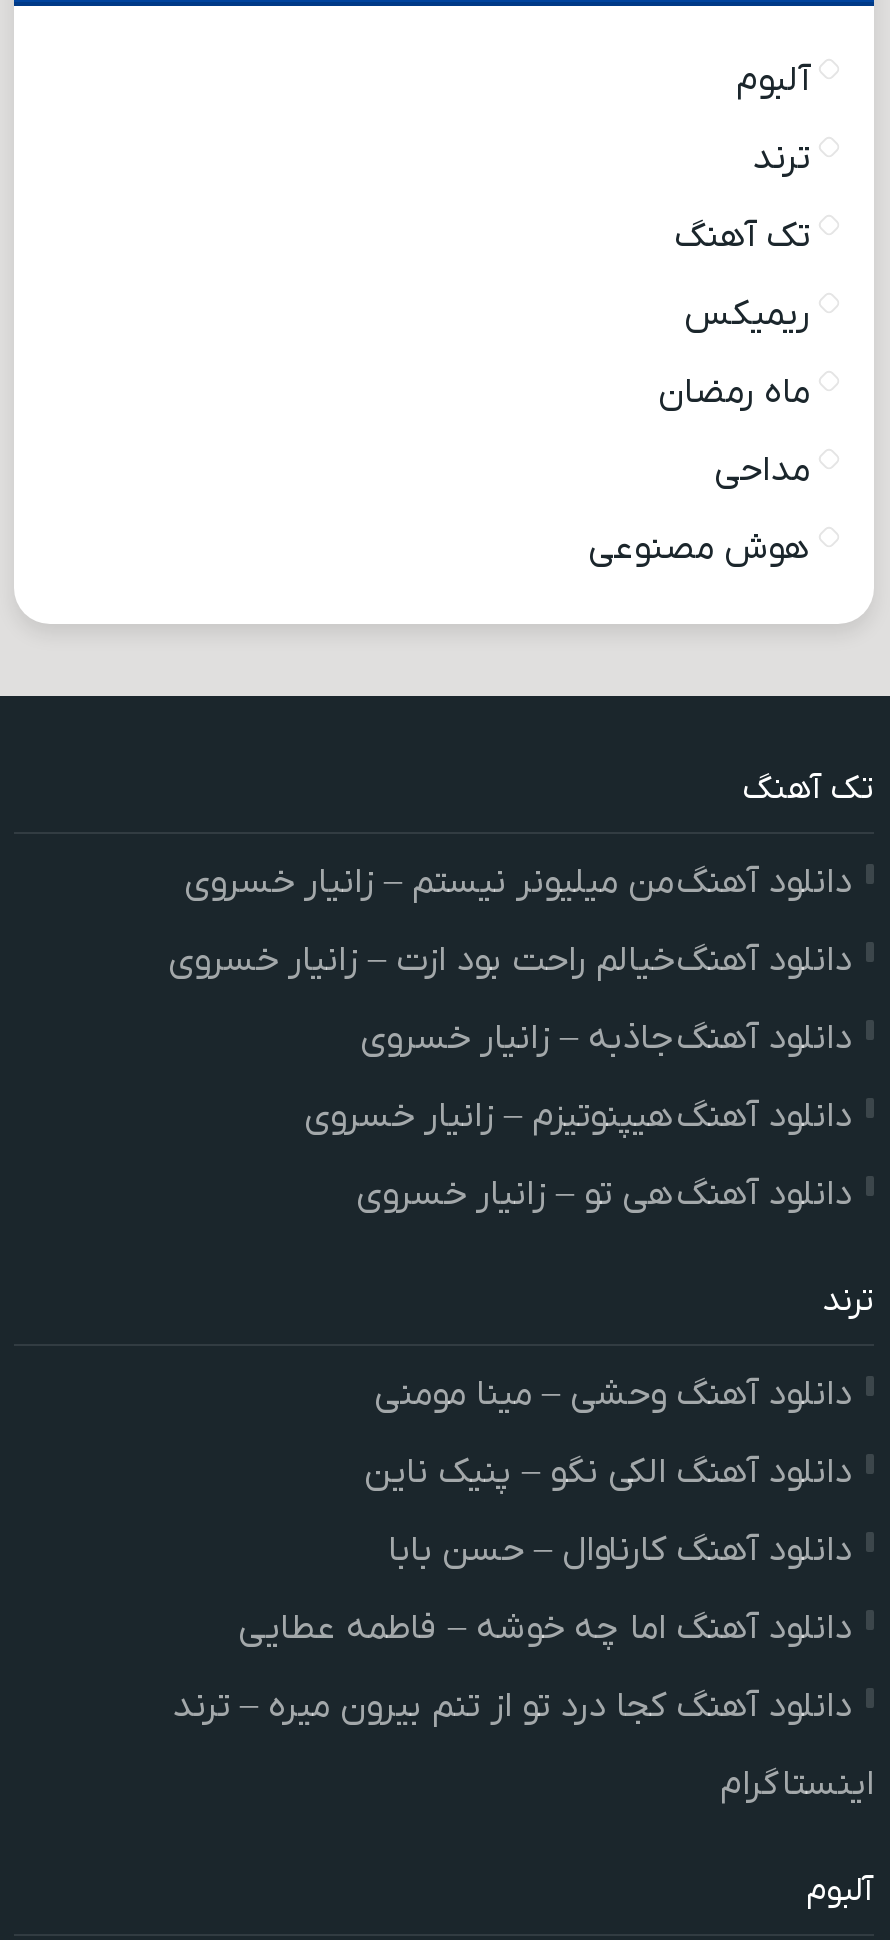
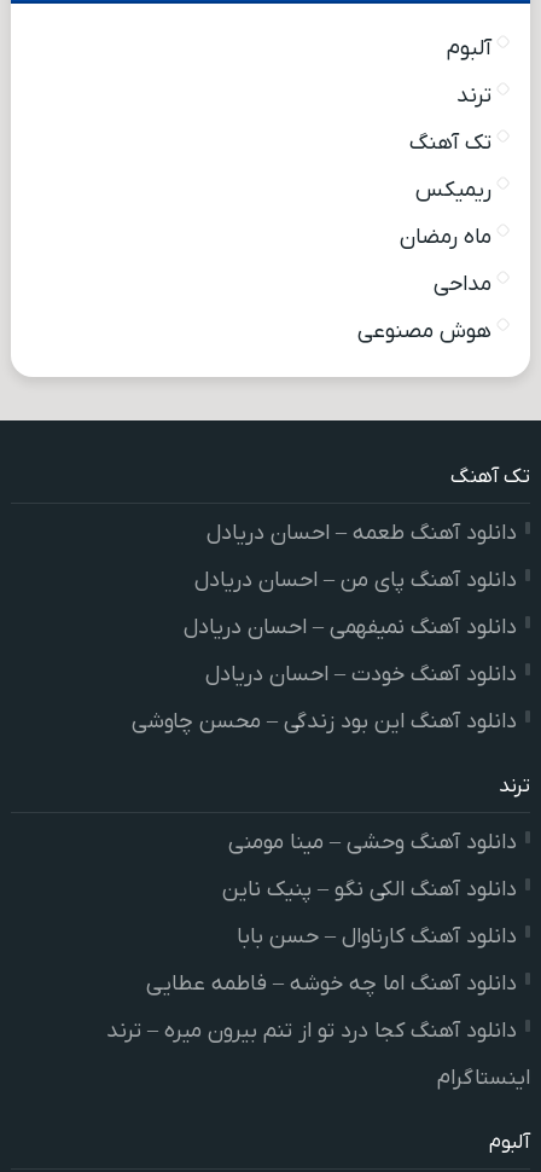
[184,860,852,906] دانلود آهنگ من میلیونر نیستم – زانیار خسروی -> [206,520,517,547] دانلود آهنگ طعمه – احسان دریادل
[168,938,852,984] دانلود آهنگ خیالم راحت بود ازت – زانیار خسروی -> [194,567,517,594] دانلود آهنگ پای من – احسان دریادل
[360,1016,852,1062] دانلود آهنگ جاذبه – زانیار خسروی -> [184,614,517,642] دانلود آهنگ نمیفهمی – احسان دریادل
[304,1094,852,1140] دانلود آهنگ هیپنوتیزم – زانیار خسروی -> [205,661,517,689] دانلود آهنگ خودت – احسان دریادل
[356,1172,852,1218] دانلود آهنگ هی تو – زانیار خسروی -> [132,708,517,736] دانلود آهنگ این بود زندگی – محسن چاوشی

